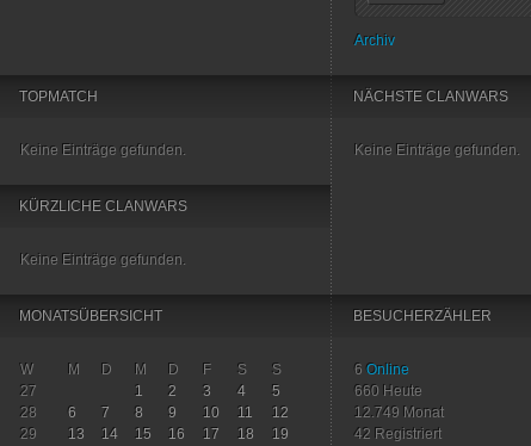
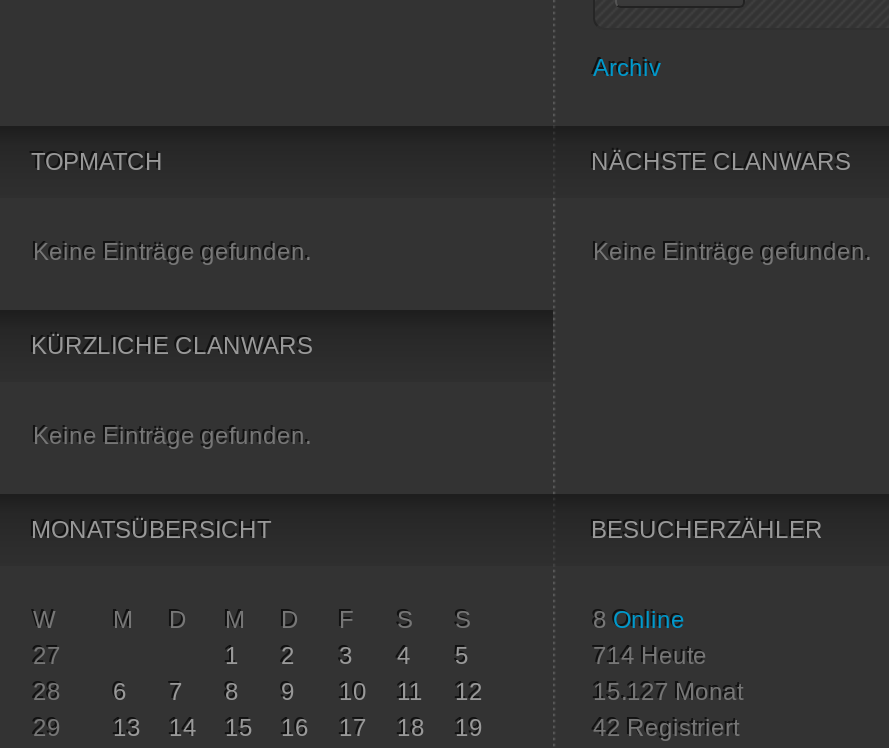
[354,361,409,378] 6 Online -> [593,605,685,633] 8 Online
[354,382,422,399] 660 Heute -> [593,641,707,669] 714 Heute
[354,404,444,421] 12.749 Monat -> [593,677,743,705] 15.127 Monat

